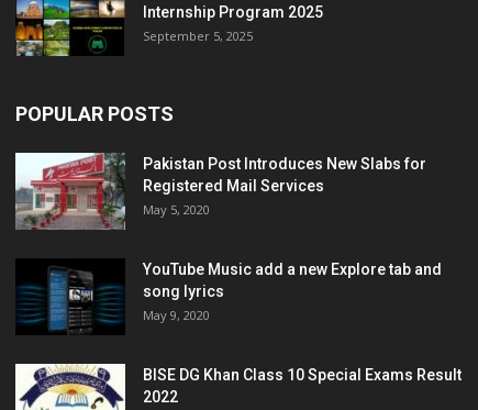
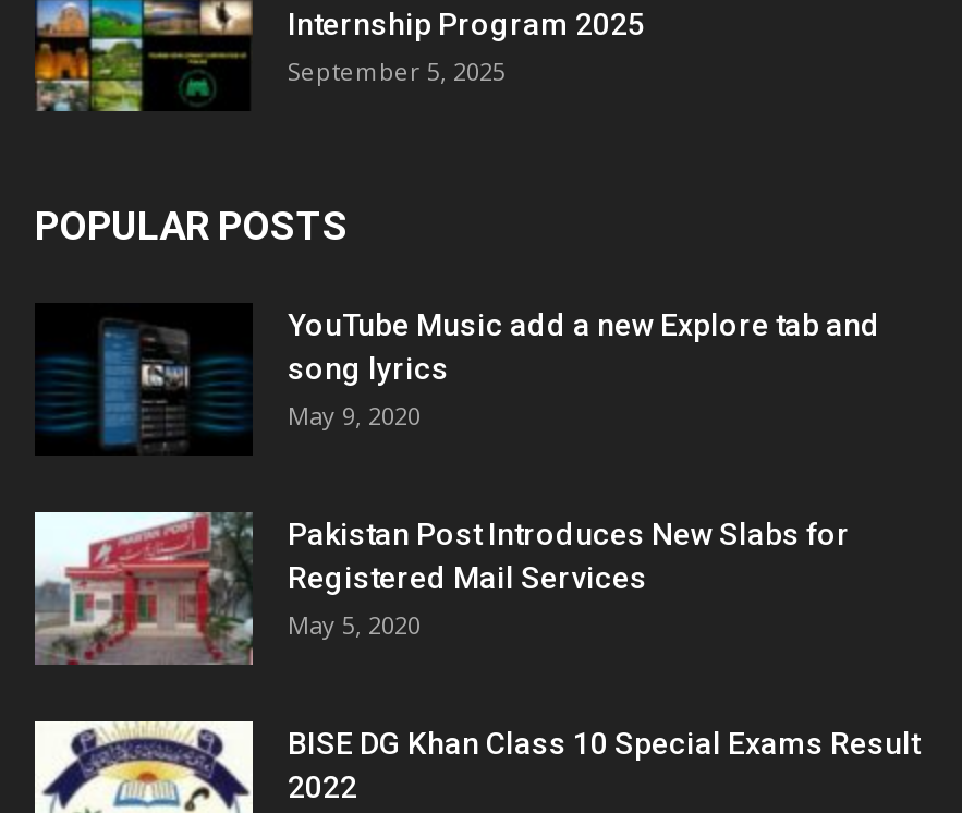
moved [14,151,426,232] -> [33,508,850,669]: [image] | Pakistan Post Introduces New Slabs for | Registered Mail Services | May 5, 2020
moved [15,258,442,335] -> [35,303,880,456]: [image] | YouTube Music add a new Explore tab and | song lyrics | May 9, 2020

